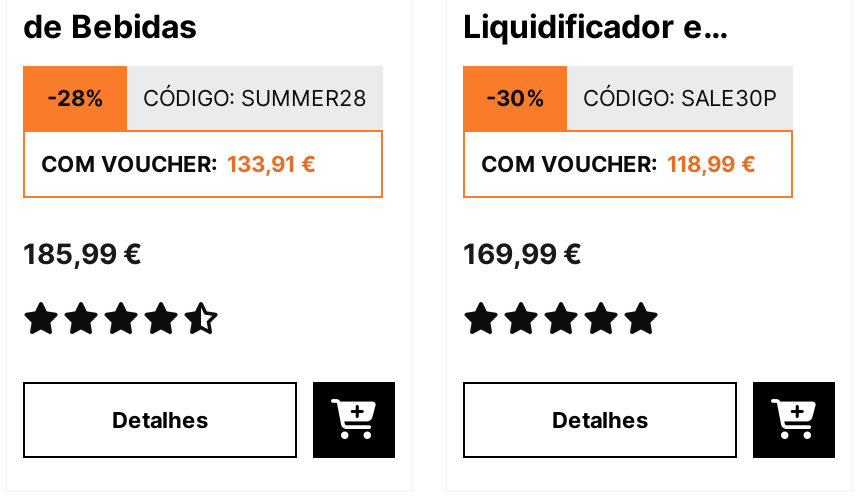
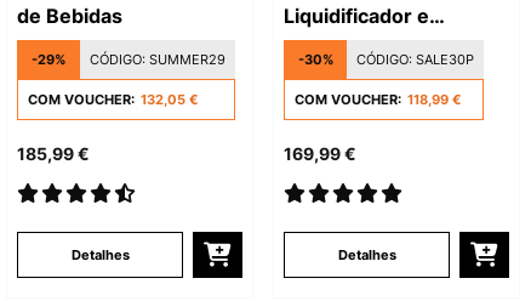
[47,84,103,112] -28% -> [32,51,65,68] -29%
[143,84,367,112] CÓDIGO: SUMMER28 -> [90,51,225,68] CÓDIGO: SUMMER29
[41,150,317,178] COM VOUCHER: 133,91 € -> [28,91,199,108] COM VOUCHER: 132,05 €

